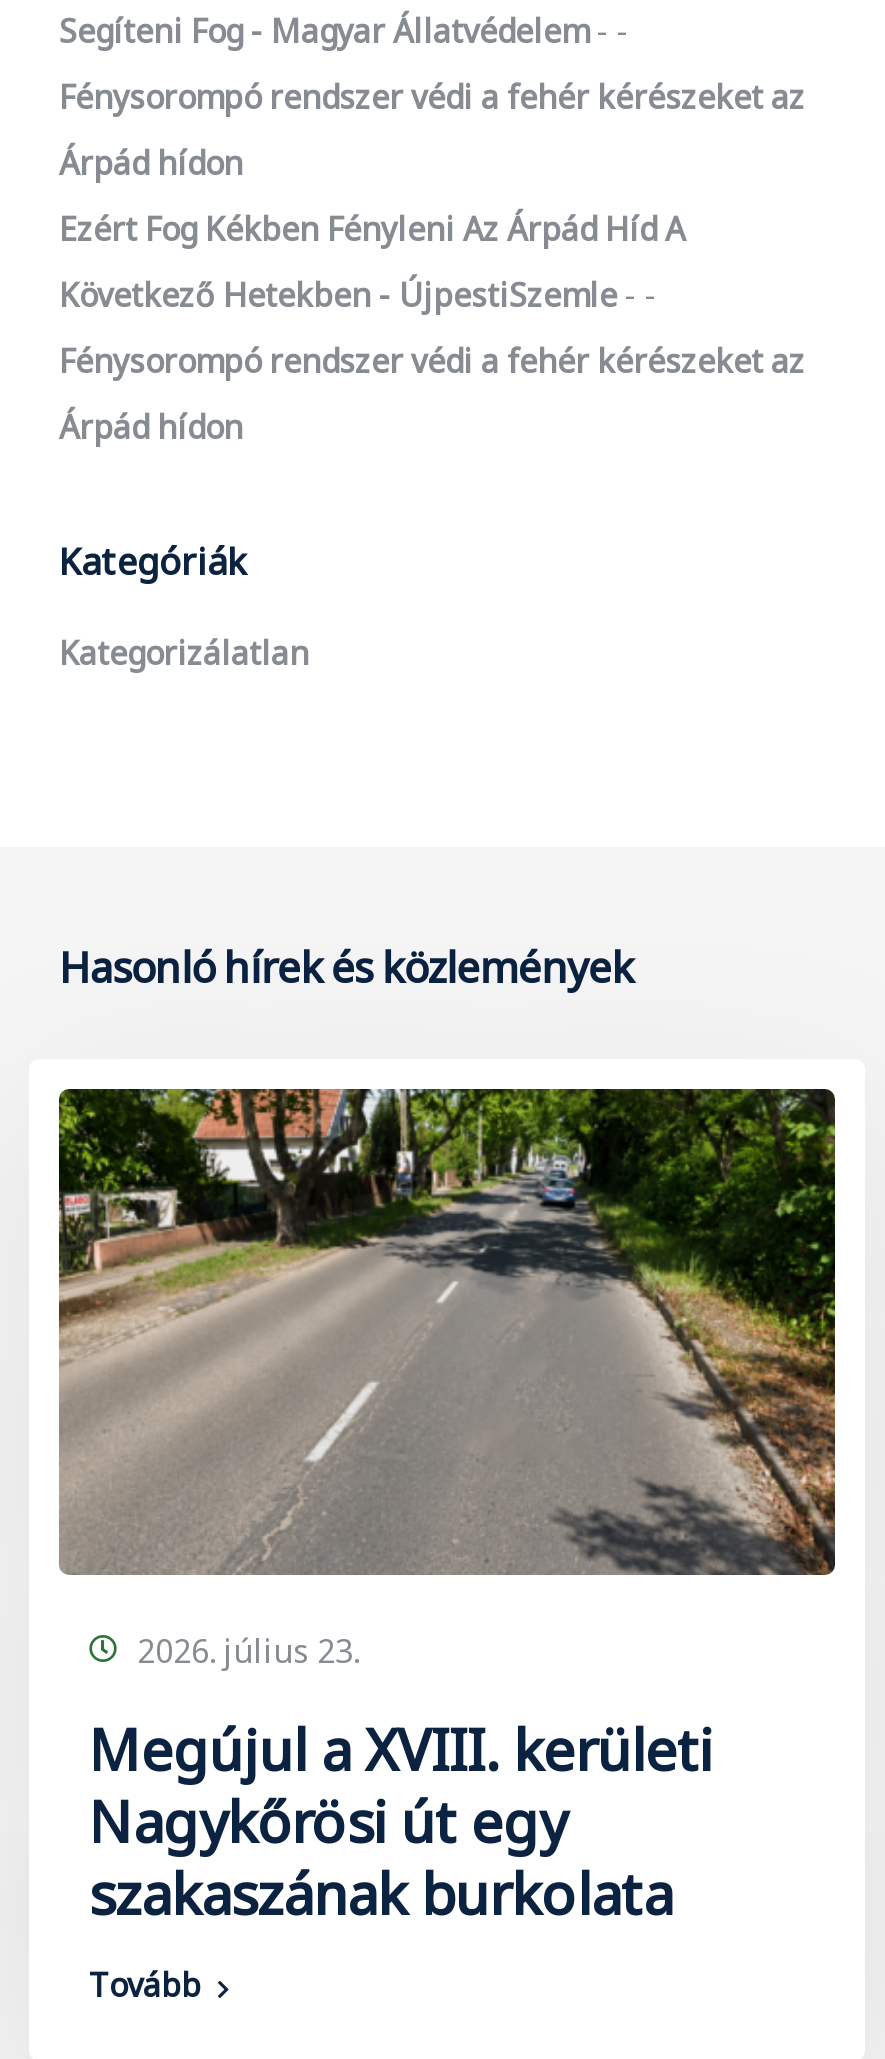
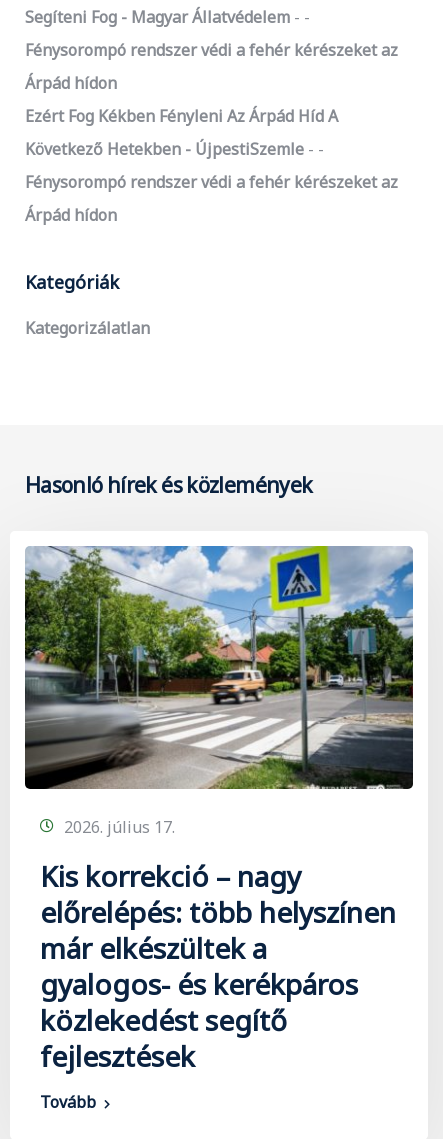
[57,1087,837,1672] [image] | 2026. július 23. -> [24,545,414,838] [image] | 2026. július 17.
[89,1710,713,1930] Megújul a XVIII. kerületi | Nagykőrösi út egy | szakaszának burkolata -> [40,857,396,1075] Kis korrekció – nagy | előrelépés: több helyszínen | már elkészültek a | gyalogos- és kerékpáros | közlekedést segítő | fejlesztések

